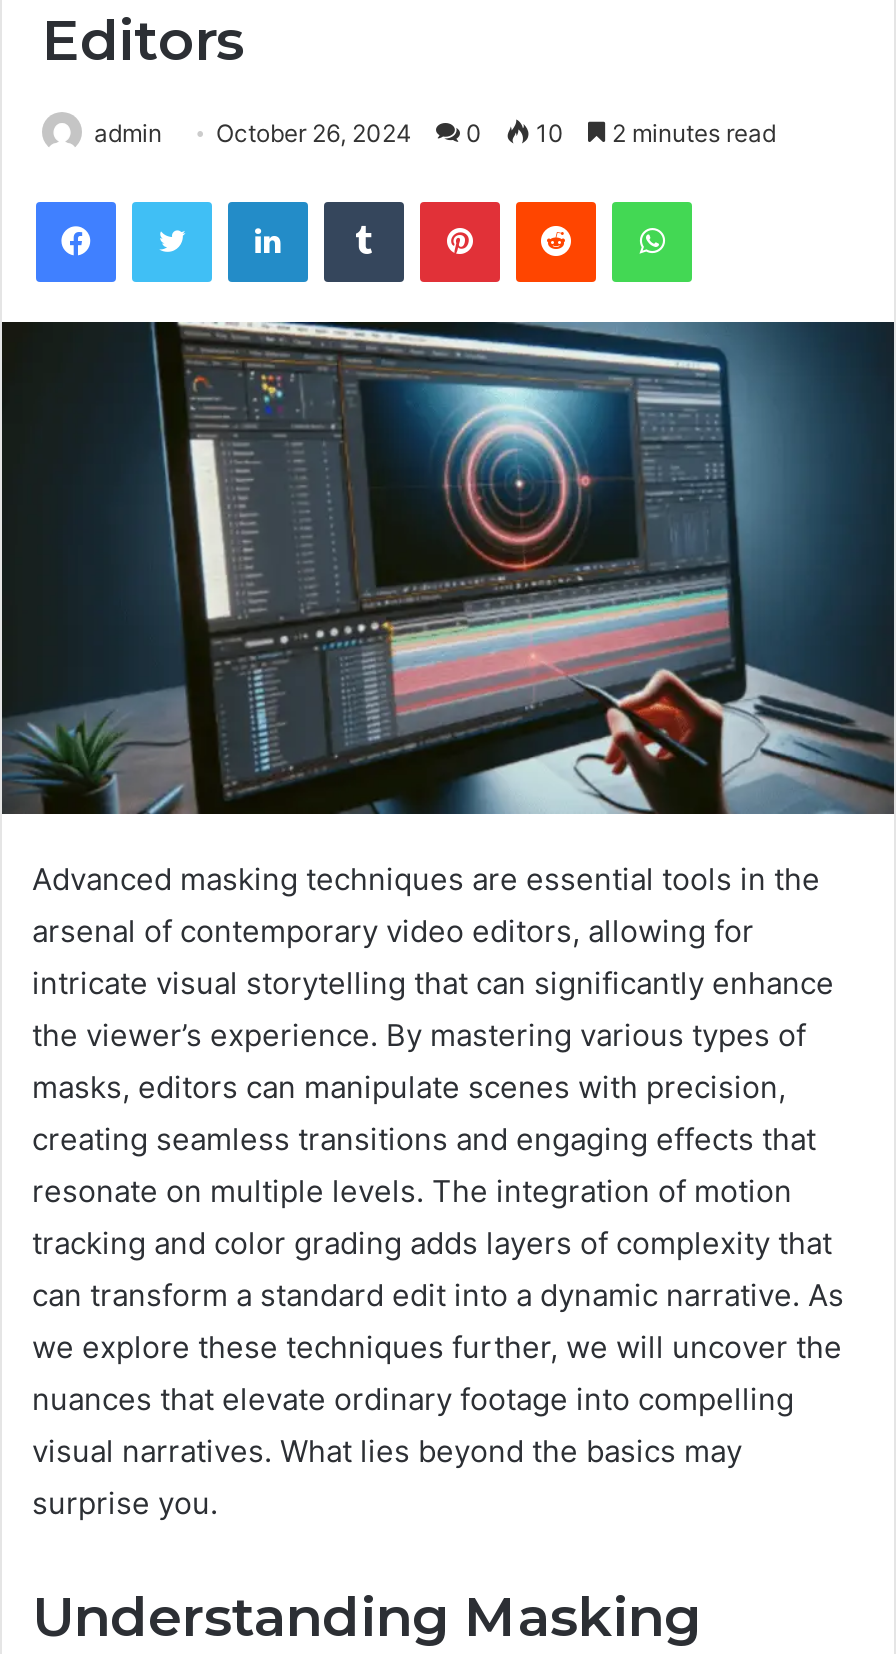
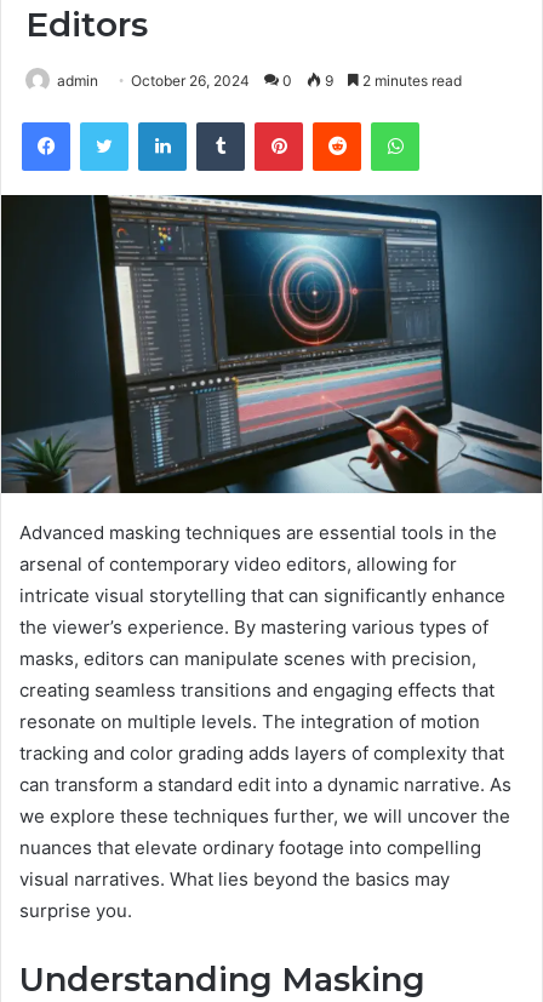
[94,119,776,149] admin October 26, 2024 0 10 2 minutes read -> [57,72,462,90] admin October 26, 2024 0 9 2 minutes read

